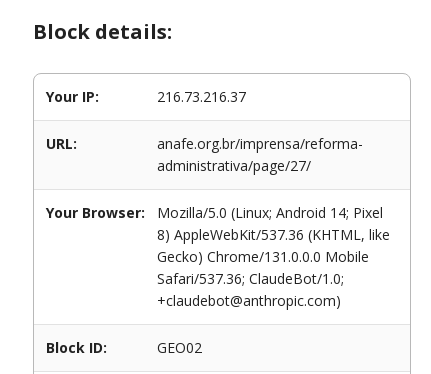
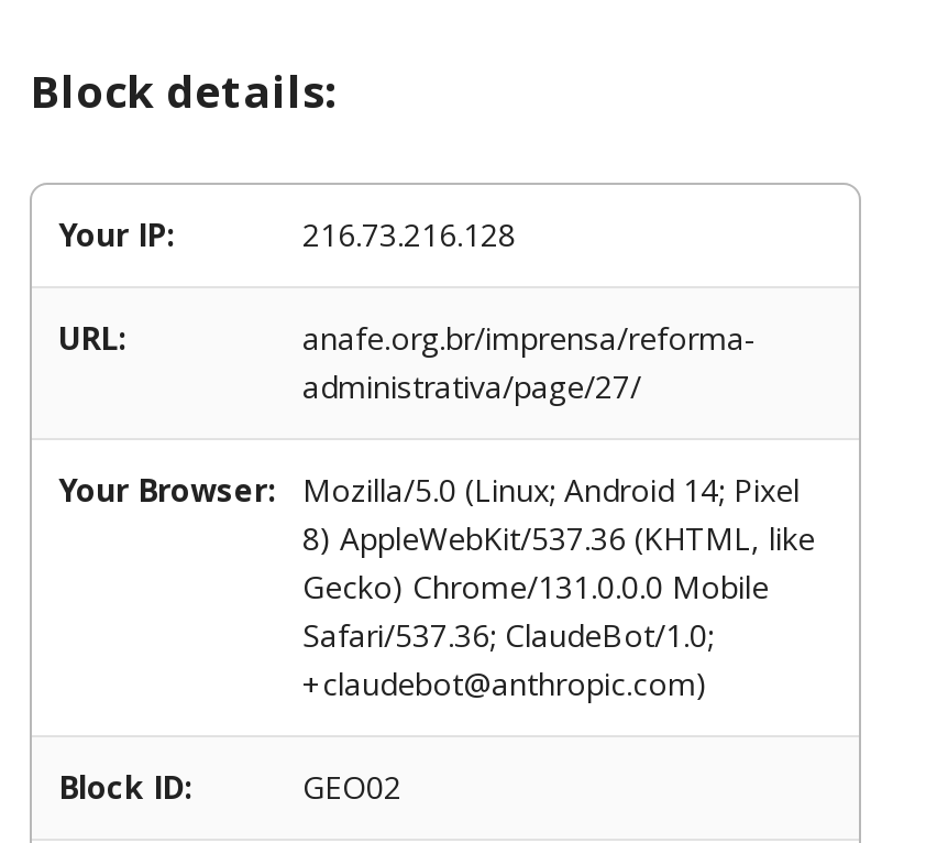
[157,87,246,106] 216.73.216.37 -> [302,214,516,255] 216.73.216.128

